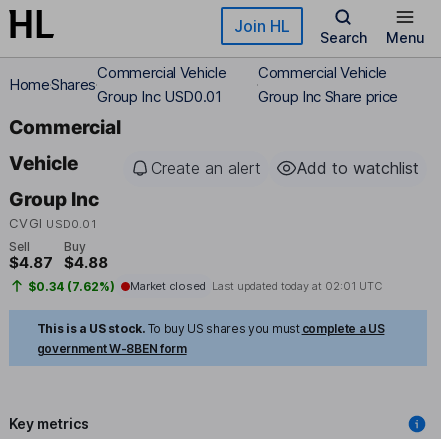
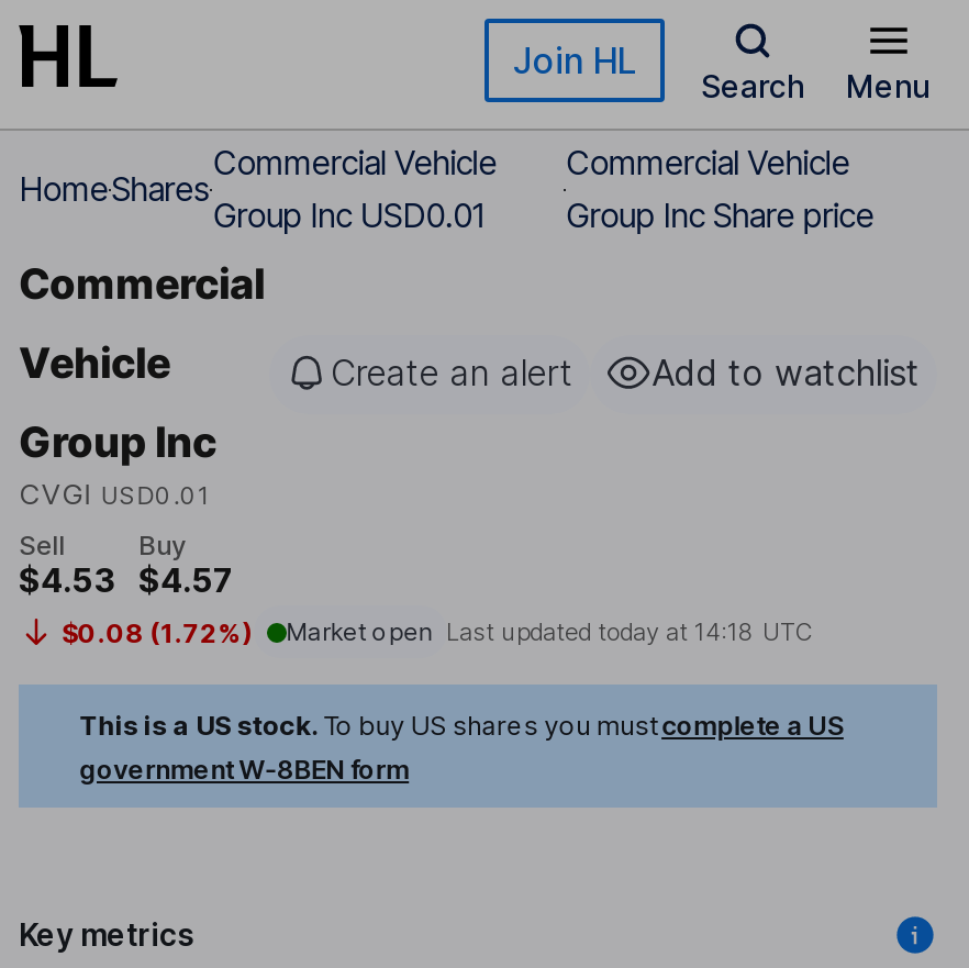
[9,253,53,272] $4.87 -> [19,560,115,602] $4.53
[63,253,107,272] $4.88 -> [138,560,235,602] $4.57
[29,279,115,294] $0.34 (7.62%) -> [62,616,253,649] $0.08 (1.72%)
[130,279,382,293] Market closed Last updated today at 02:01 UTC -> [286,617,813,648] Market open Last updated today at 14:18 UTC

